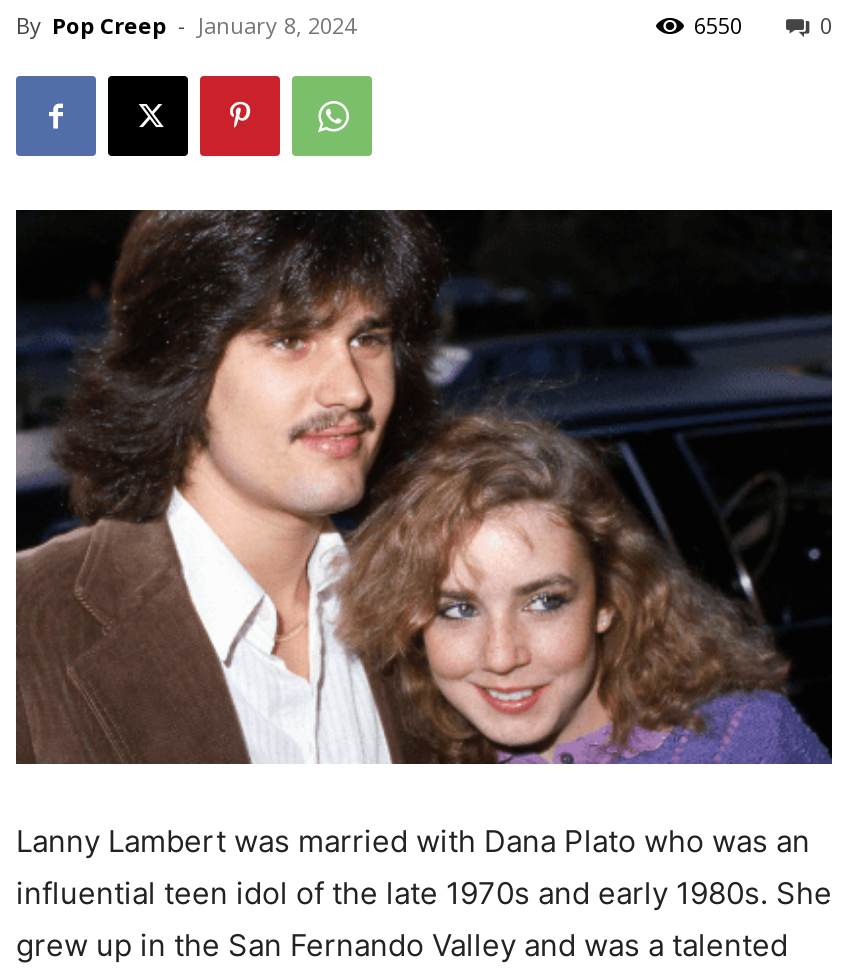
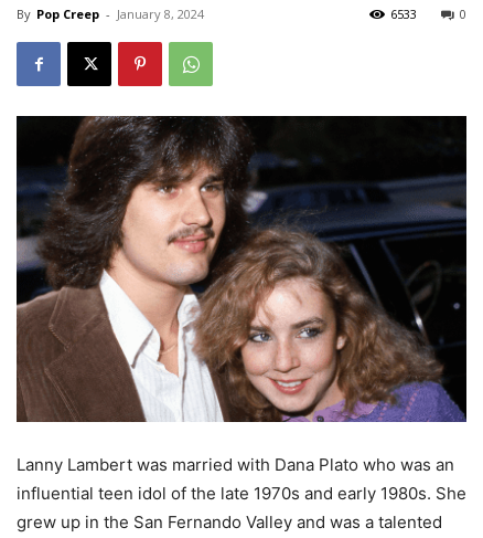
[694,10,742,40] 6550 -> [390,6,417,22] 6533

